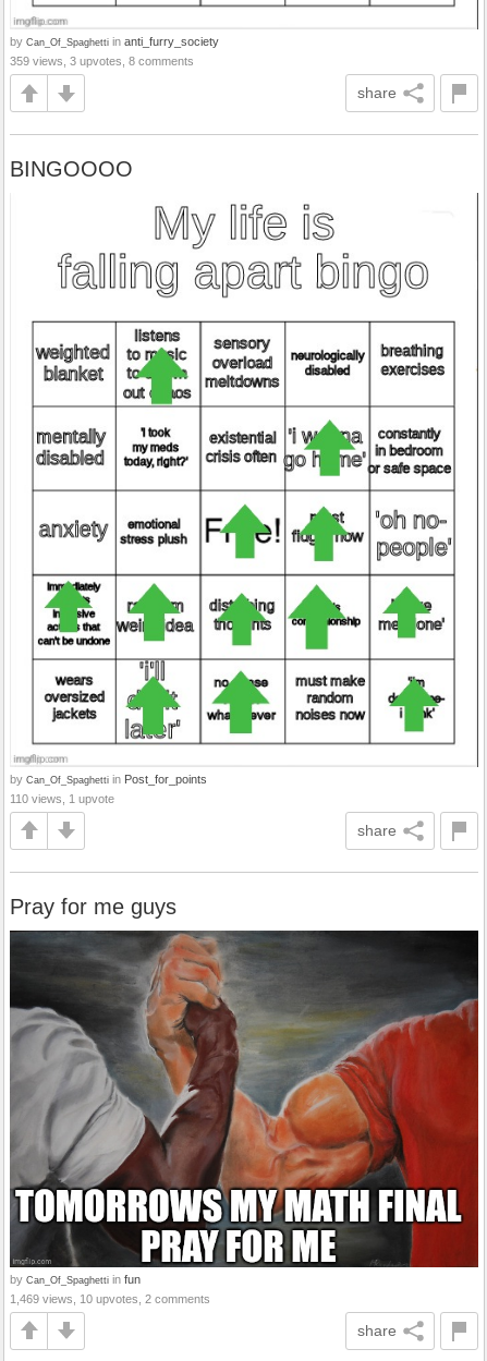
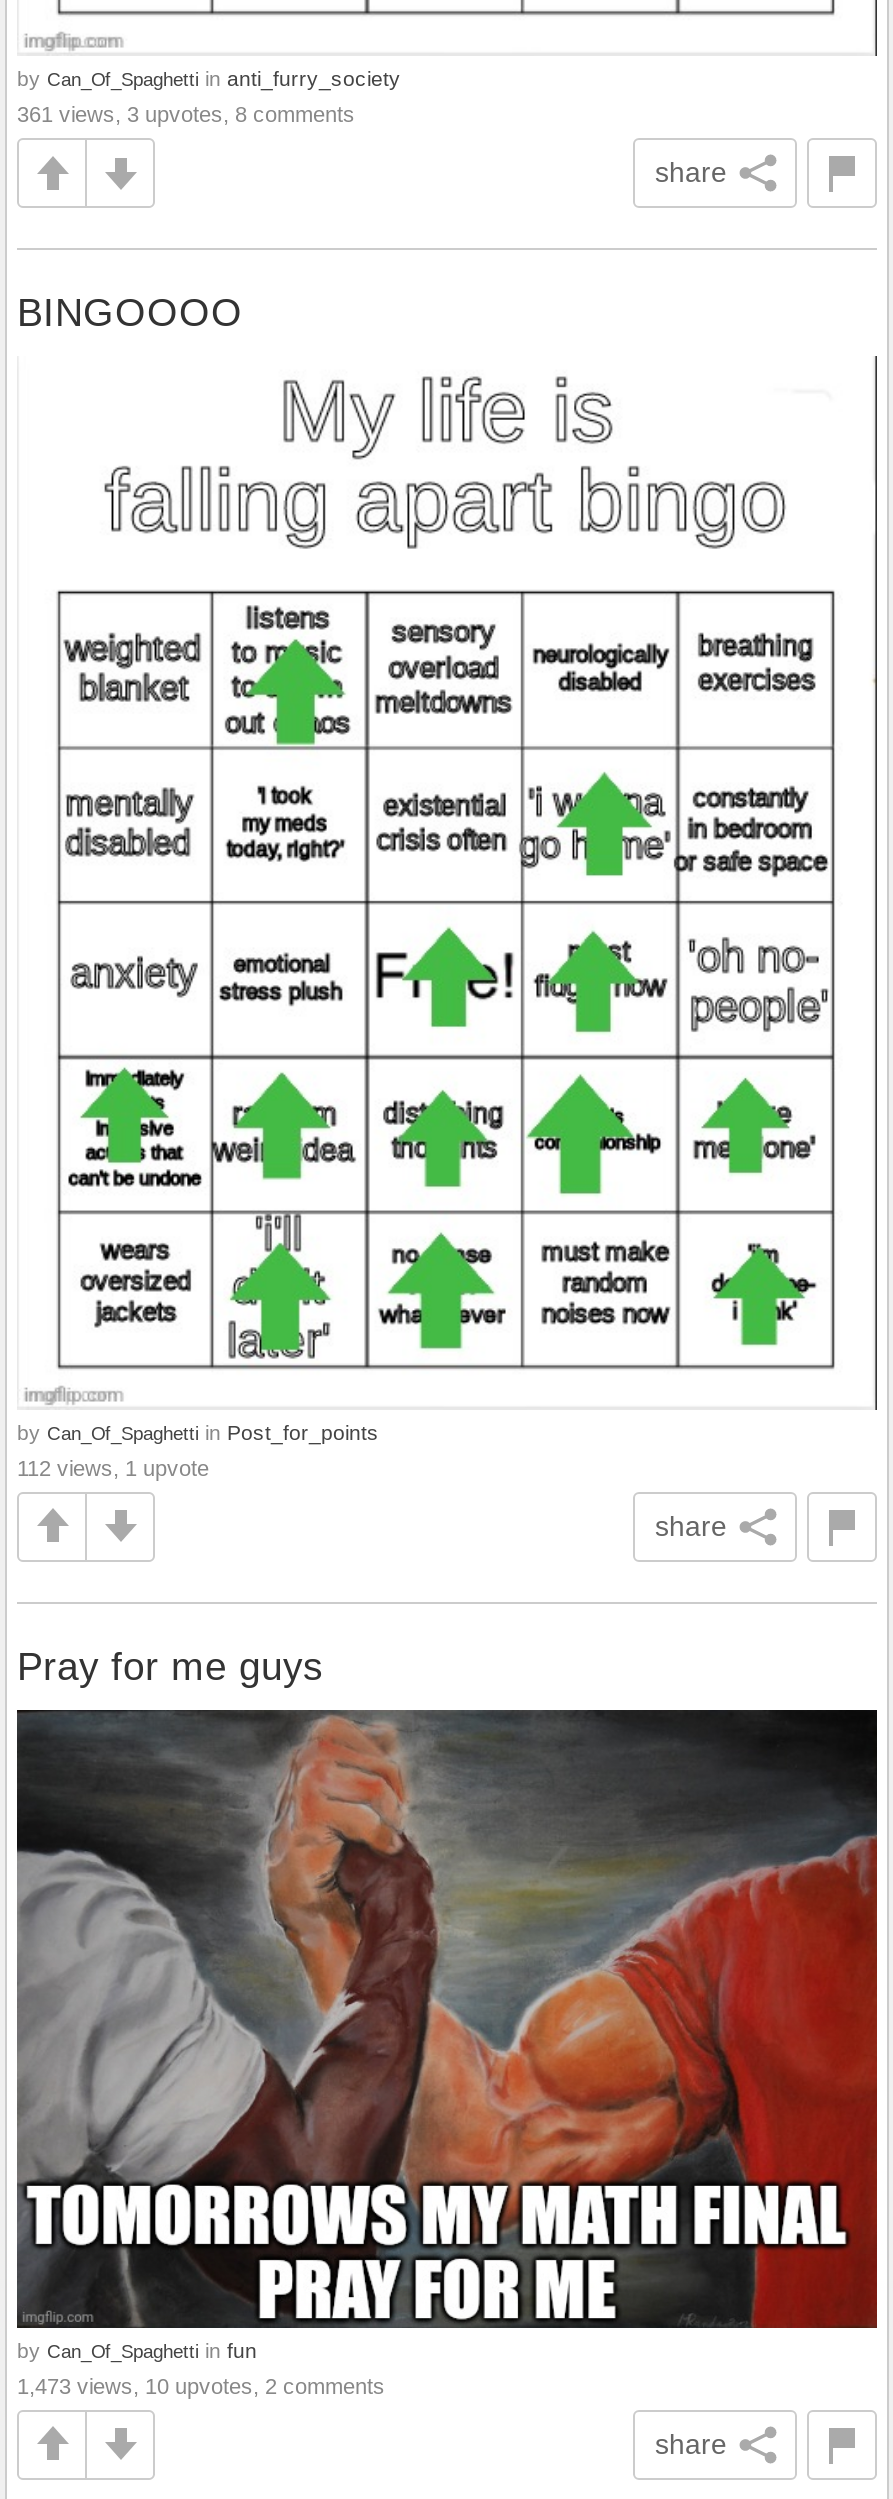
[10,55,194,68] 359 views, 3 upvotes, 8 comments -> [17,102,355,126] 361 views, 3 upvotes, 8 comments
[10,792,114,805] 110 views, 1 upvote -> [17,1456,209,1480] 112 views, 1 upvote
[10,1292,210,1305] 1,469 views, 10 upvotes, 2 comments -> [17,2373,385,2397] 1,473 views, 10 upvotes, 2 comments

